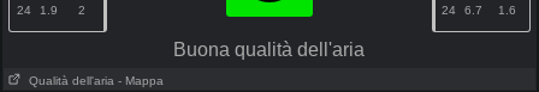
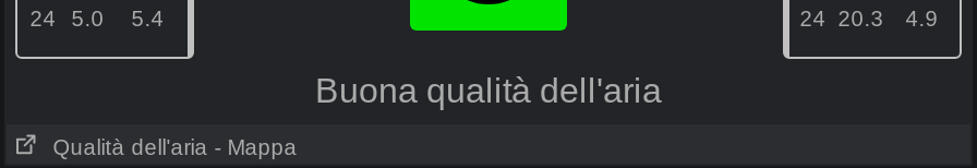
[39,4,57,17] 1.9 -> [71,7,104,31] 5.0
[78,4,85,17] 2 -> [131,7,164,31] 5.4
[442,4,516,17] 24 | 6.7 | 1.6 -> [800,7,938,31] 24 20.3 | 4.9

